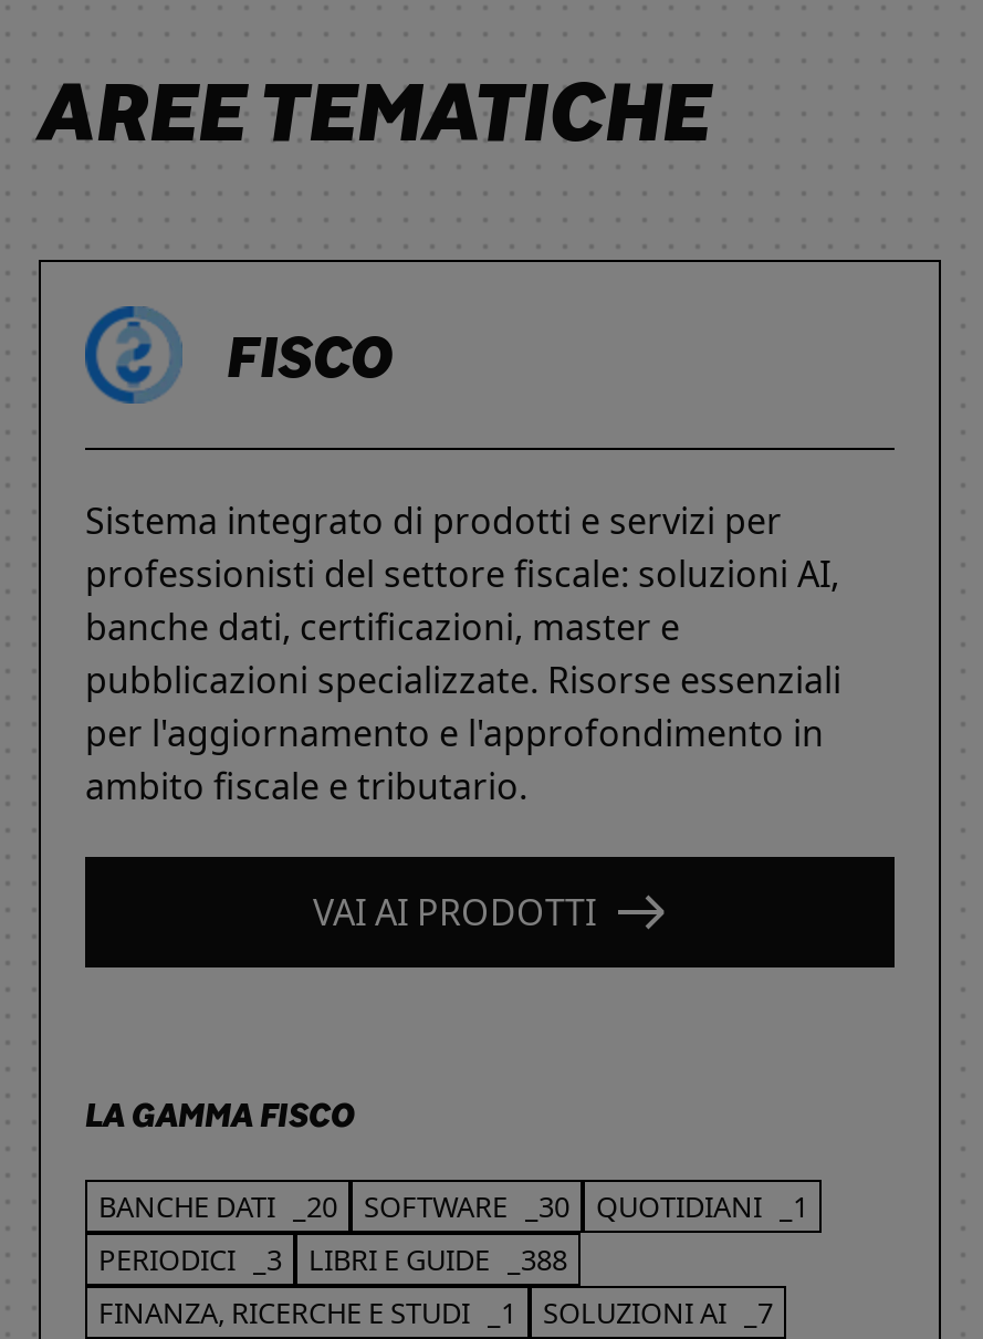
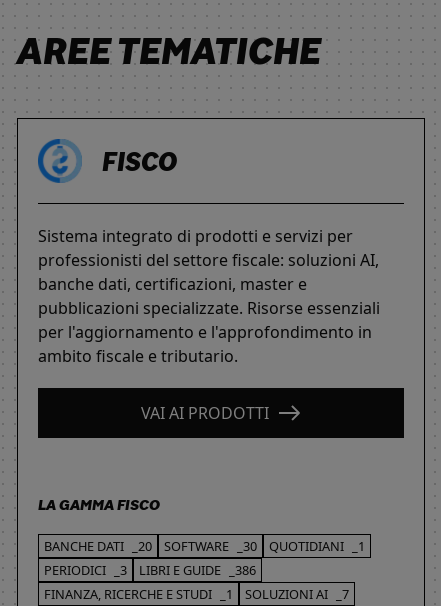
[98,1238,567,1278] PERIODICI _3 LIBRI E GUIDE _388 -> [44,560,256,578] PERIODICI _3 LIBRI E GUIDE _386

